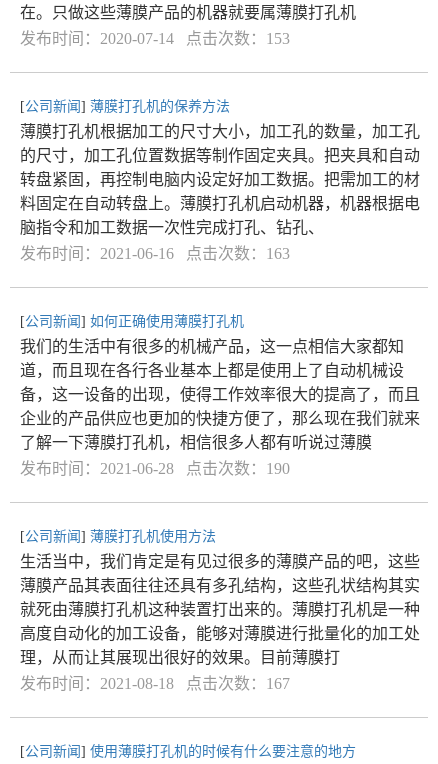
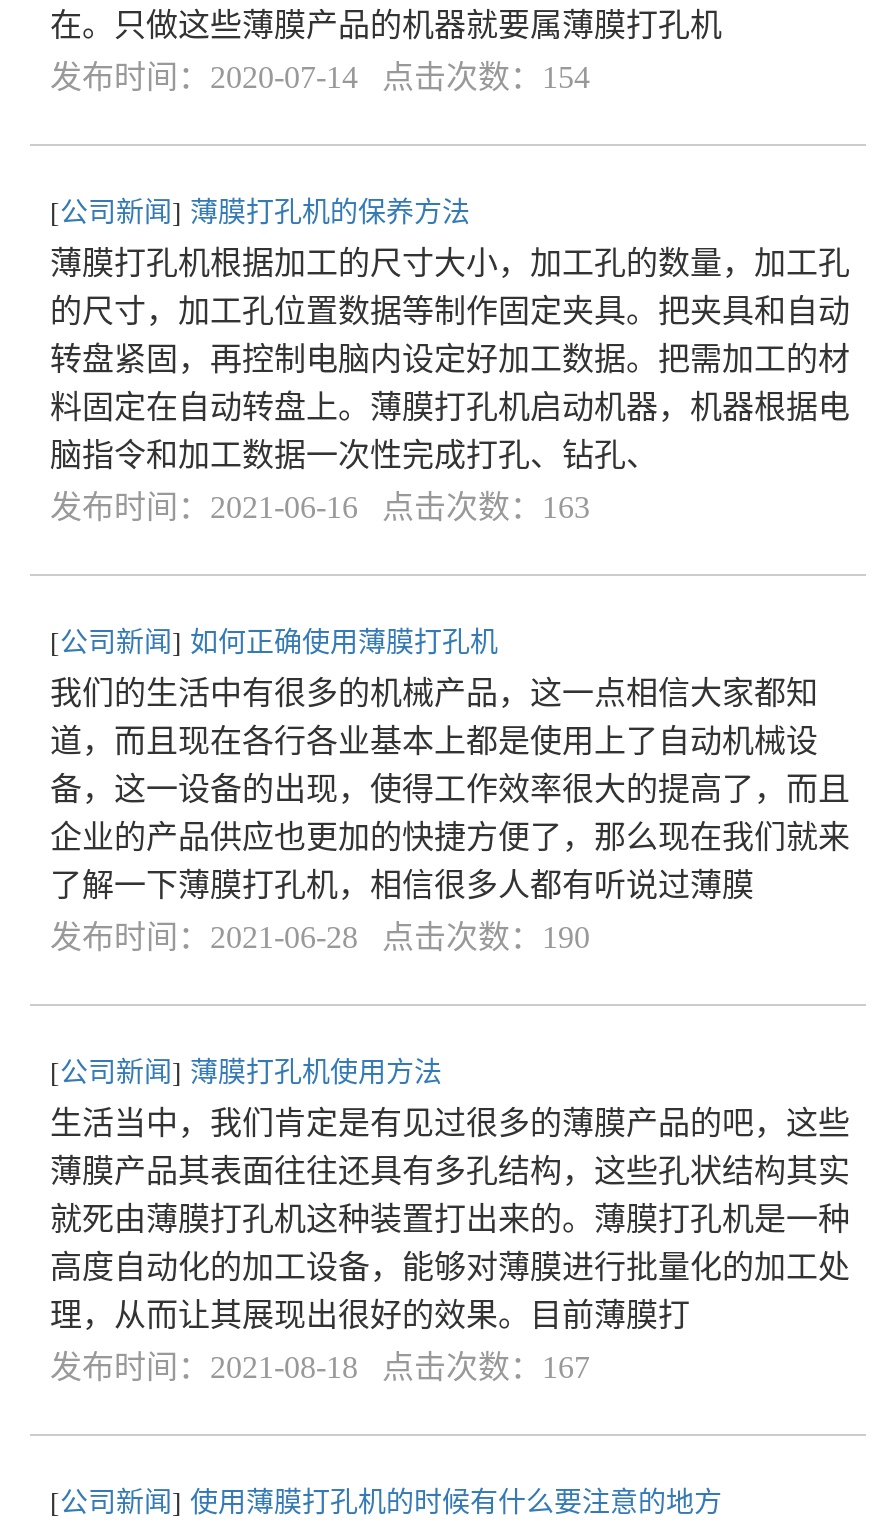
[20,30,290,47] 发布时间：2020-07-14 点击次数：153 -> [50,60,590,94] 发布时间：2020-07-14 点击次数：154

